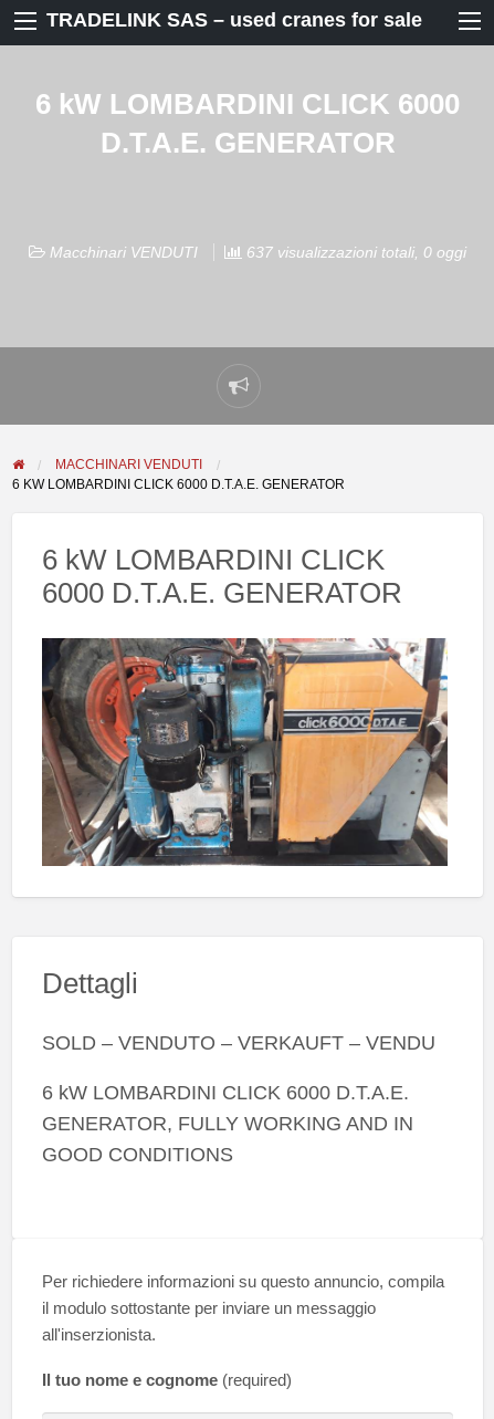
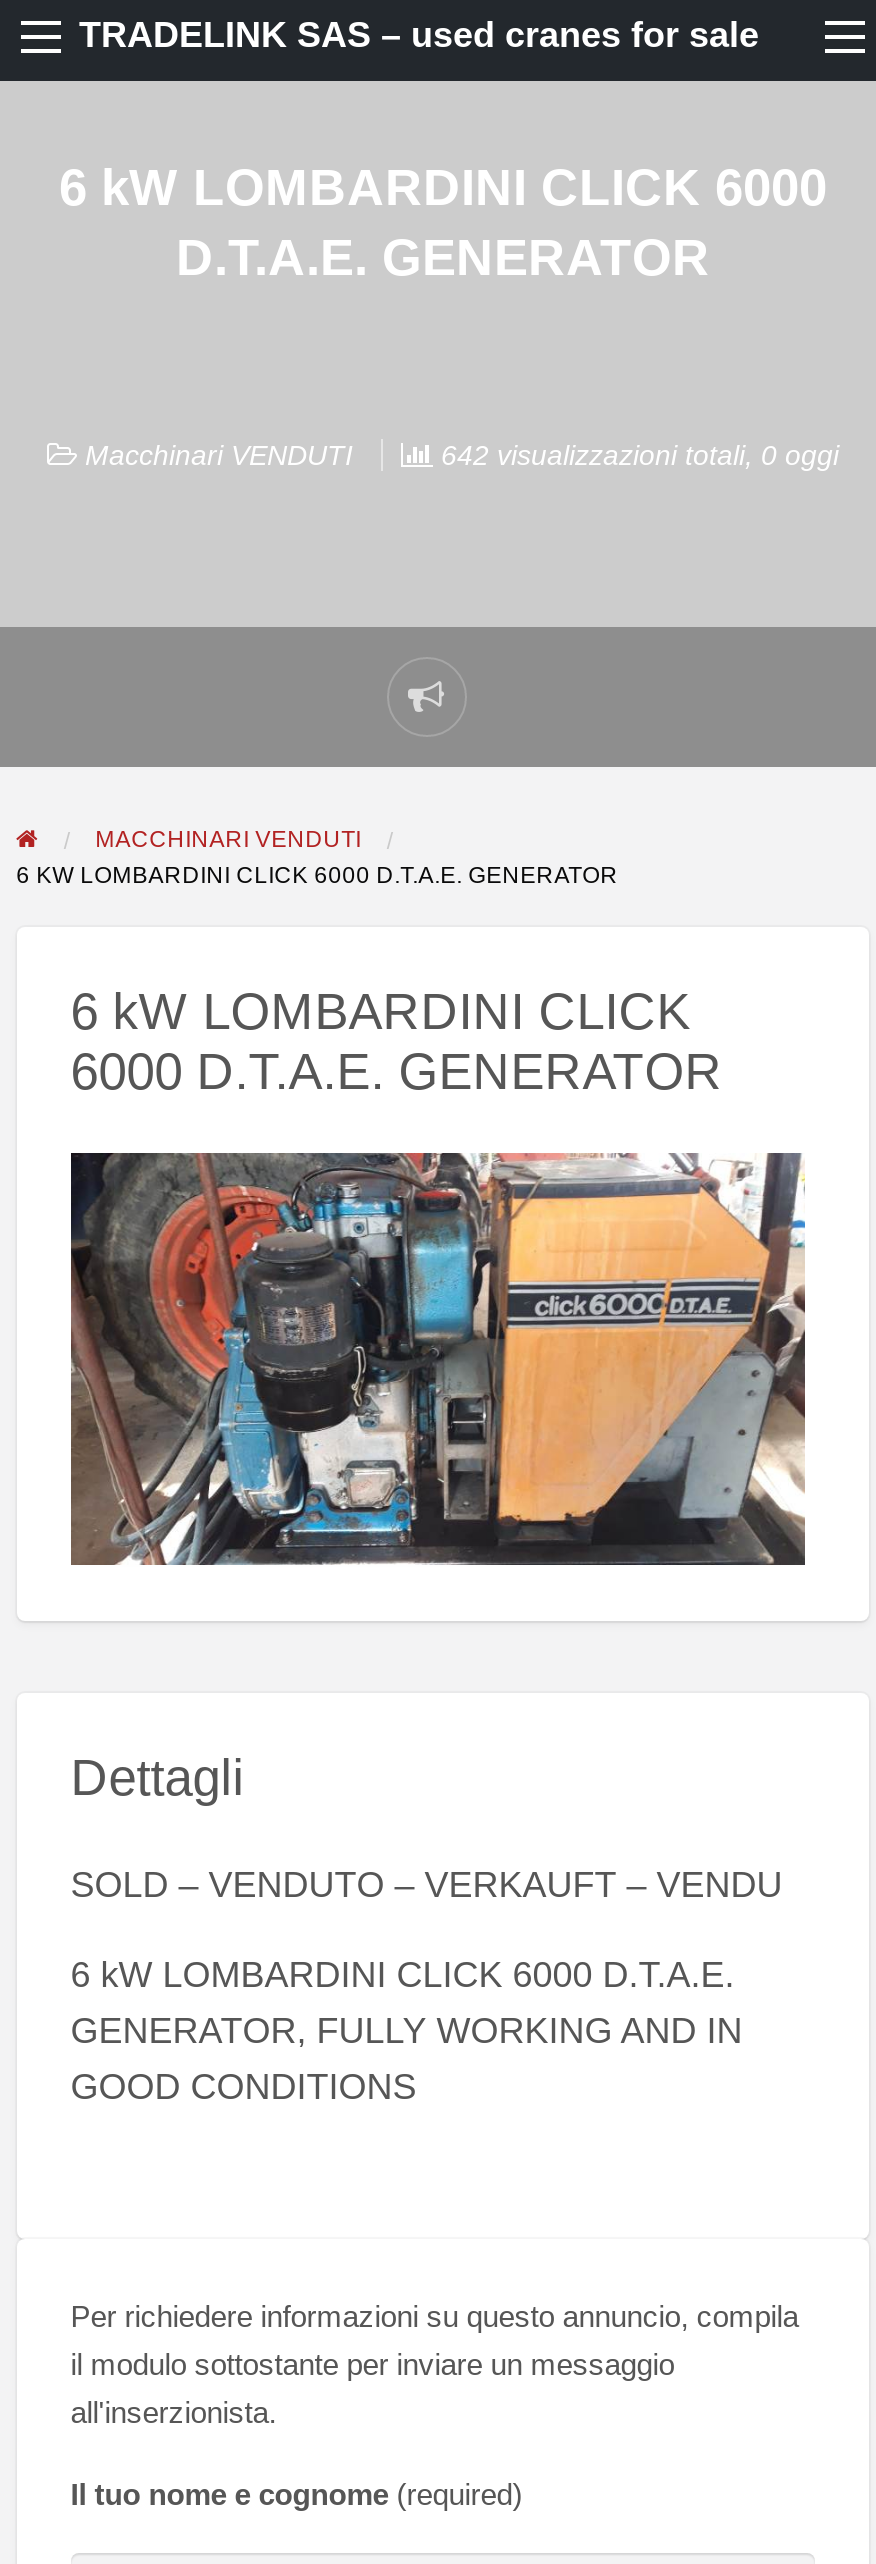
[242,244,466,261] 637 visualizzazioni totali, 0 oggi -> [433,440,839,472] 642 visualizzazioni totali, 0 oggi

